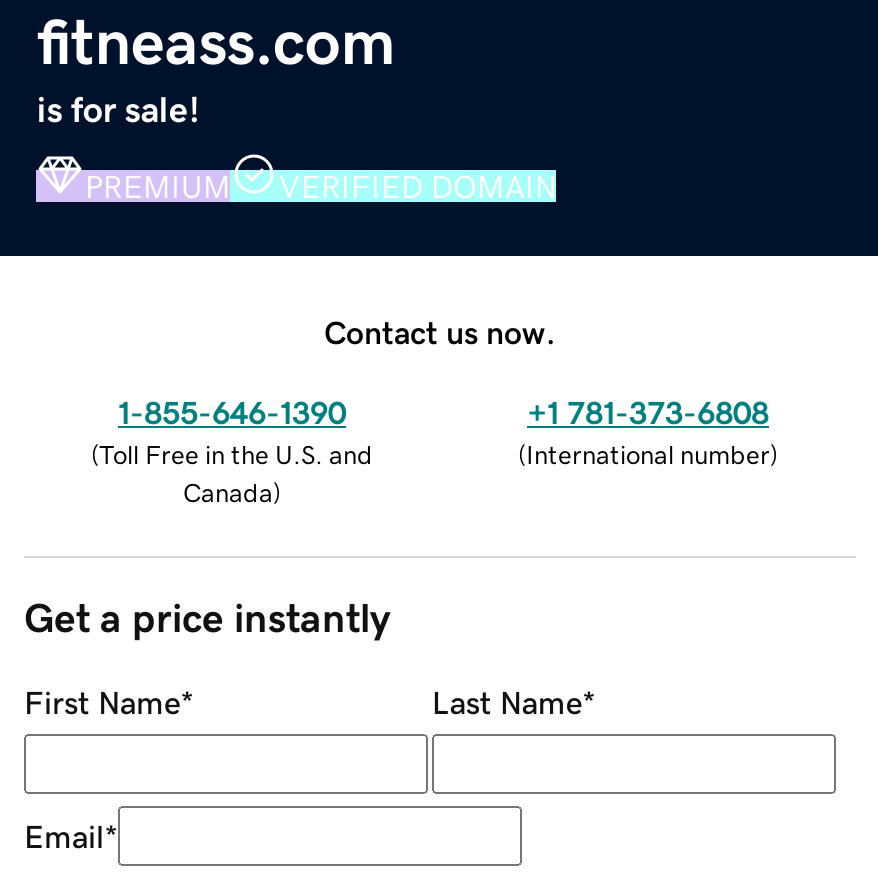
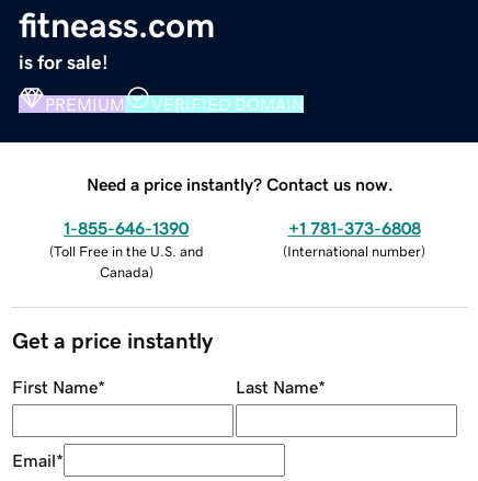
[324,315,556,347] Contact us now. -> [87,175,394,192] Need a price instantly? Contact us now.

